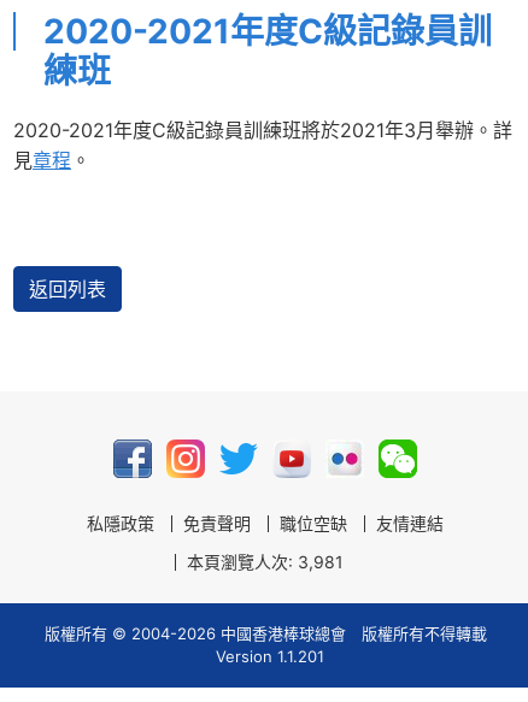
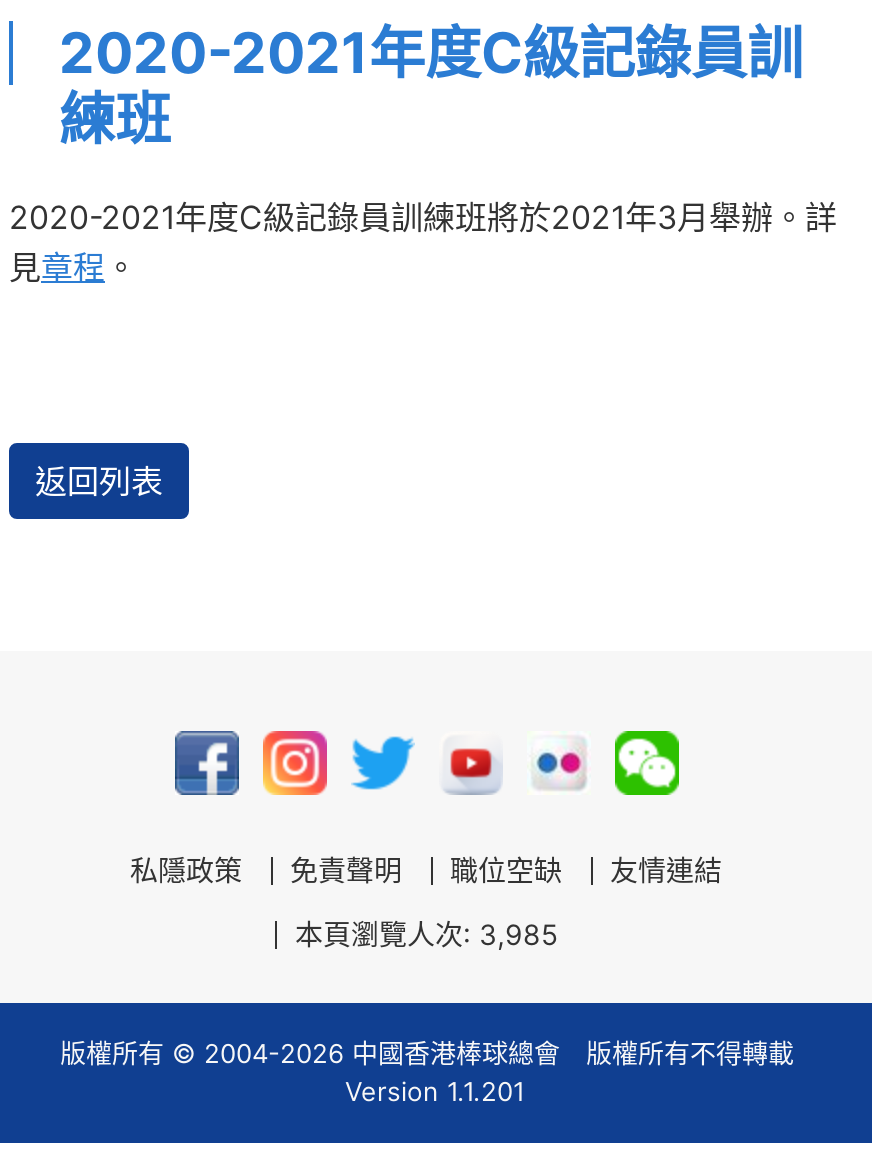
[187,551,344,572] 本頁瀏覽人次: 3,981 -> [295,917,559,951] 本頁瀏覽人次: 3,985

